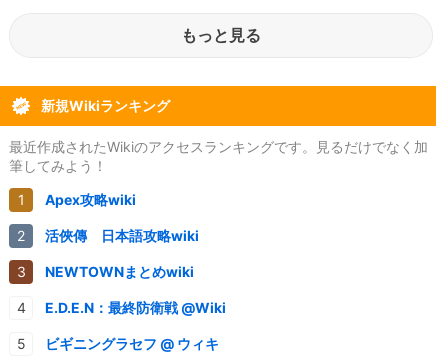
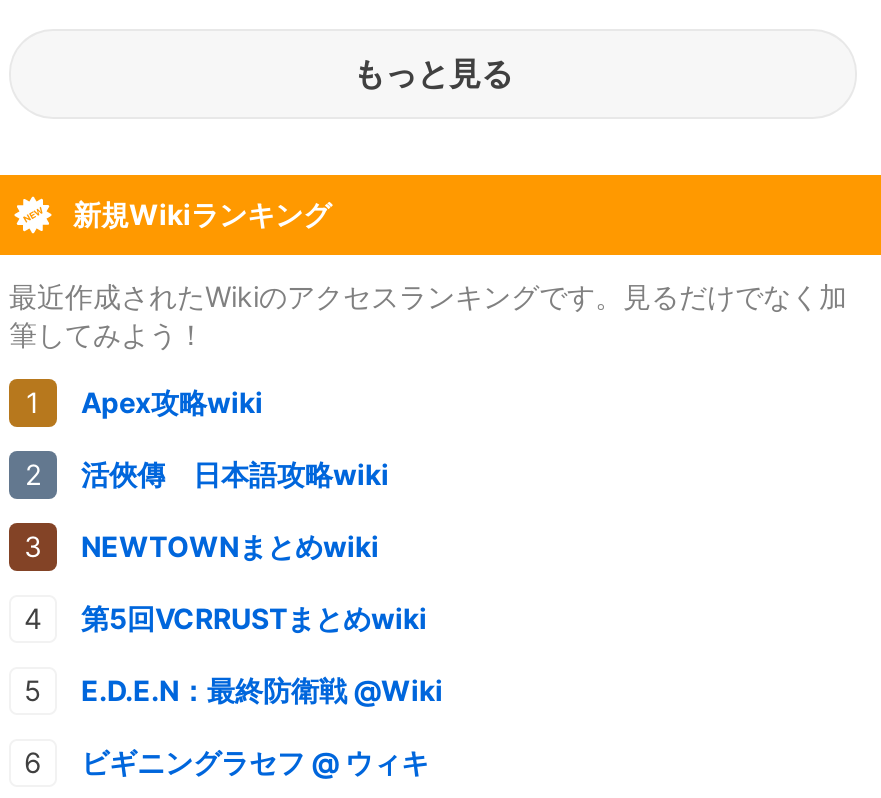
none -> [81,600,427,634] 第5回VCRRUSTまとめwiki

